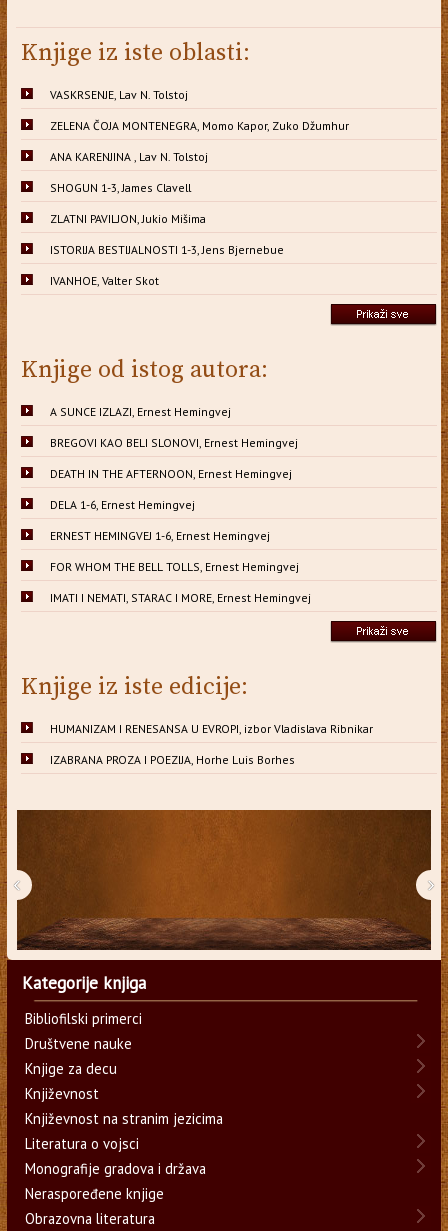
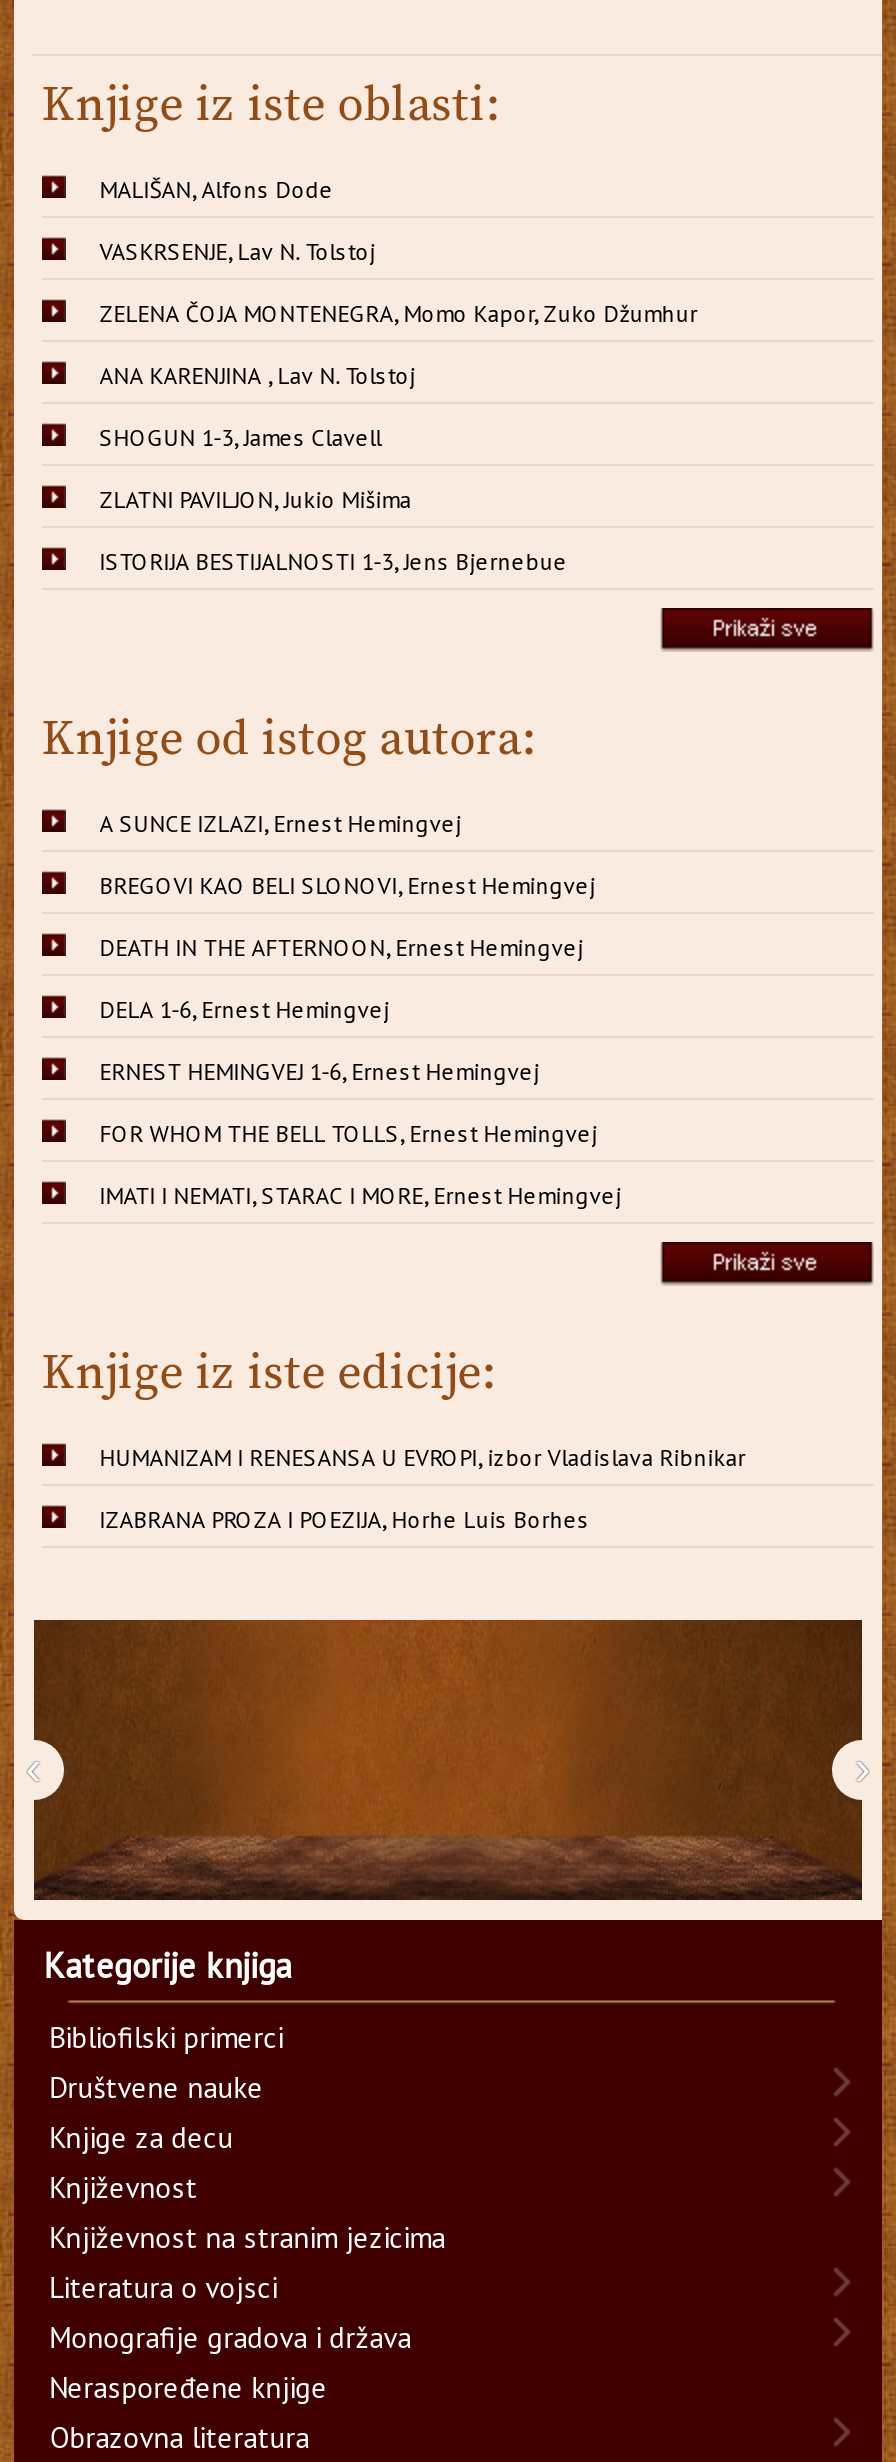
none -> [99,174,333,204] MALIŠAN, Alfons Dode
moved [50,87,349,257] -> [99,236,697,576]: VASKRSENJE, Lav N. Tolstoj | ZELENA ČOJA MONTENEGRA, Momo Kapor, Zuko Džumhur | ANA KARENJINA , Lav N. Tolstoj | SHOGUN 1-3, James Clavell | ZLATNI PAVILJON, Jukio Mišima | ISTORIJA BESTIJALNOSTI 1-3, Jens Bjernebue
[50,273,159,288] IVANHOE, Valter Skot -> none

